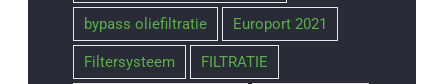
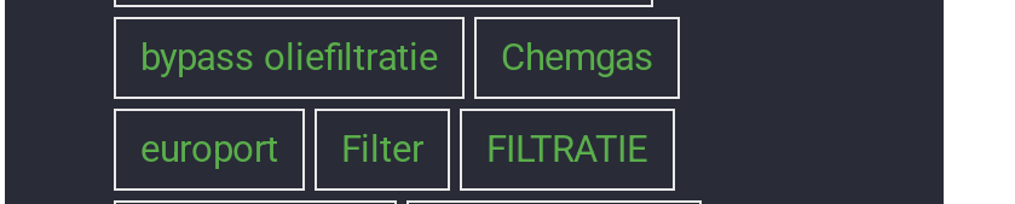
[233,15,327,33] Europort 2021 -> [501,37,653,81] Chemgas
[84,53,175,71] Filtersysteem -> [140,129,423,172] europort | Filter

